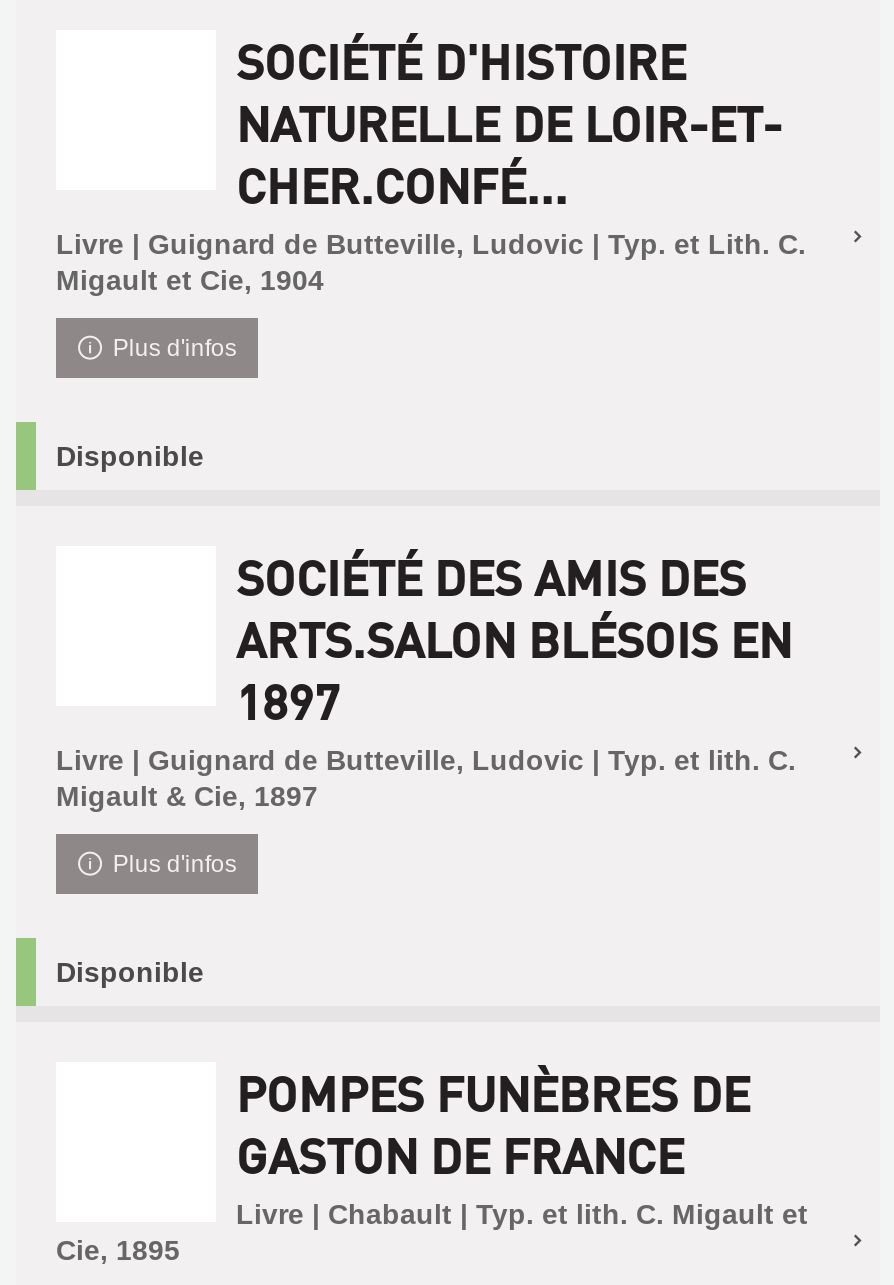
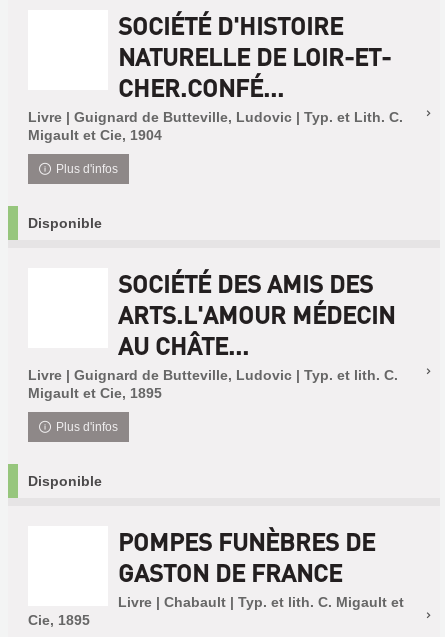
[236,608,792,732] ARTS.SALON BLÉSOIS EN | 1897 -> [118,299,395,361] ARTS.L'AMOUR MÉDECIN | AU CHÂTE...
[56,780,318,812] Migault & Cie, 1897 -> [28,385,162,401] Migault et Cie, 1895

